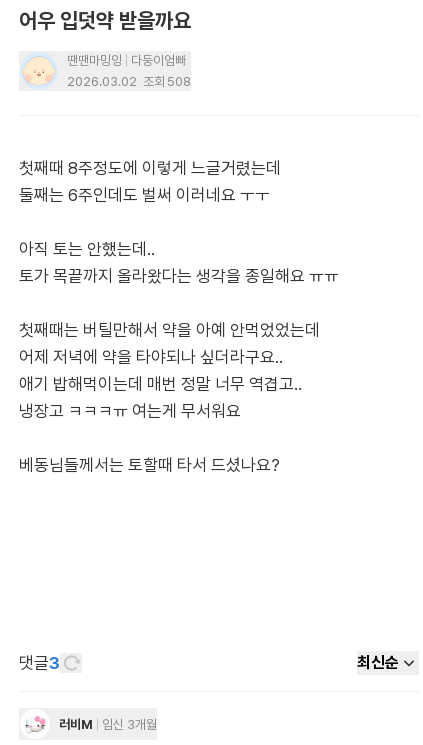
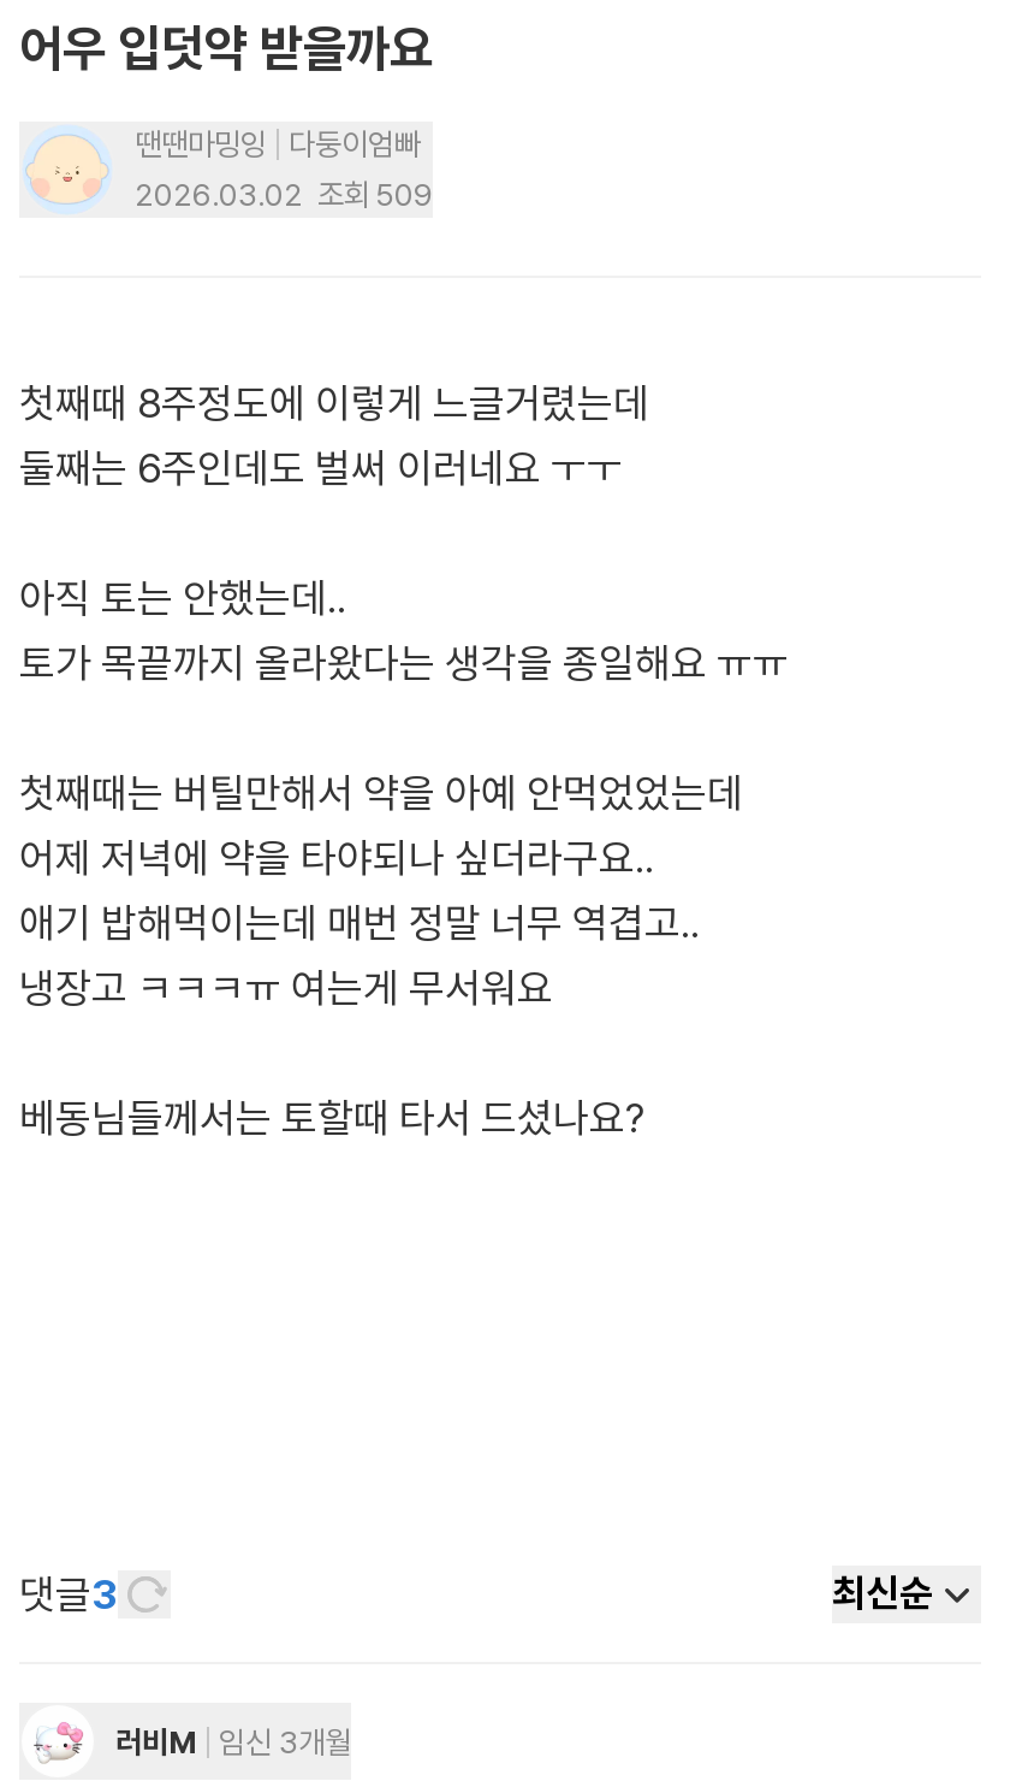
[67,74,191,89] 2026.03.02 조회 508 -> [135,177,433,213] 2026.03.02 조회 509

